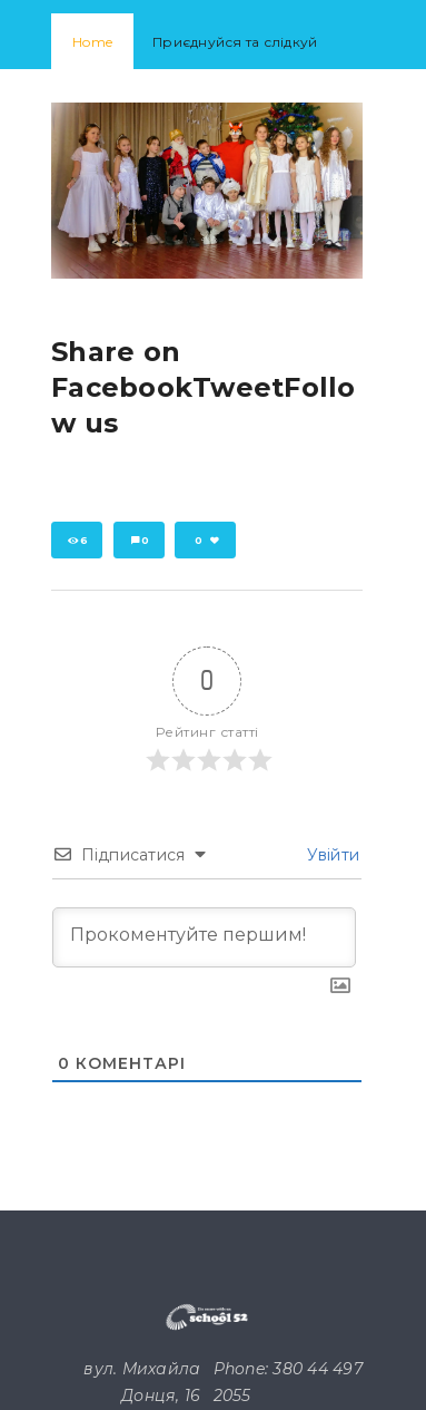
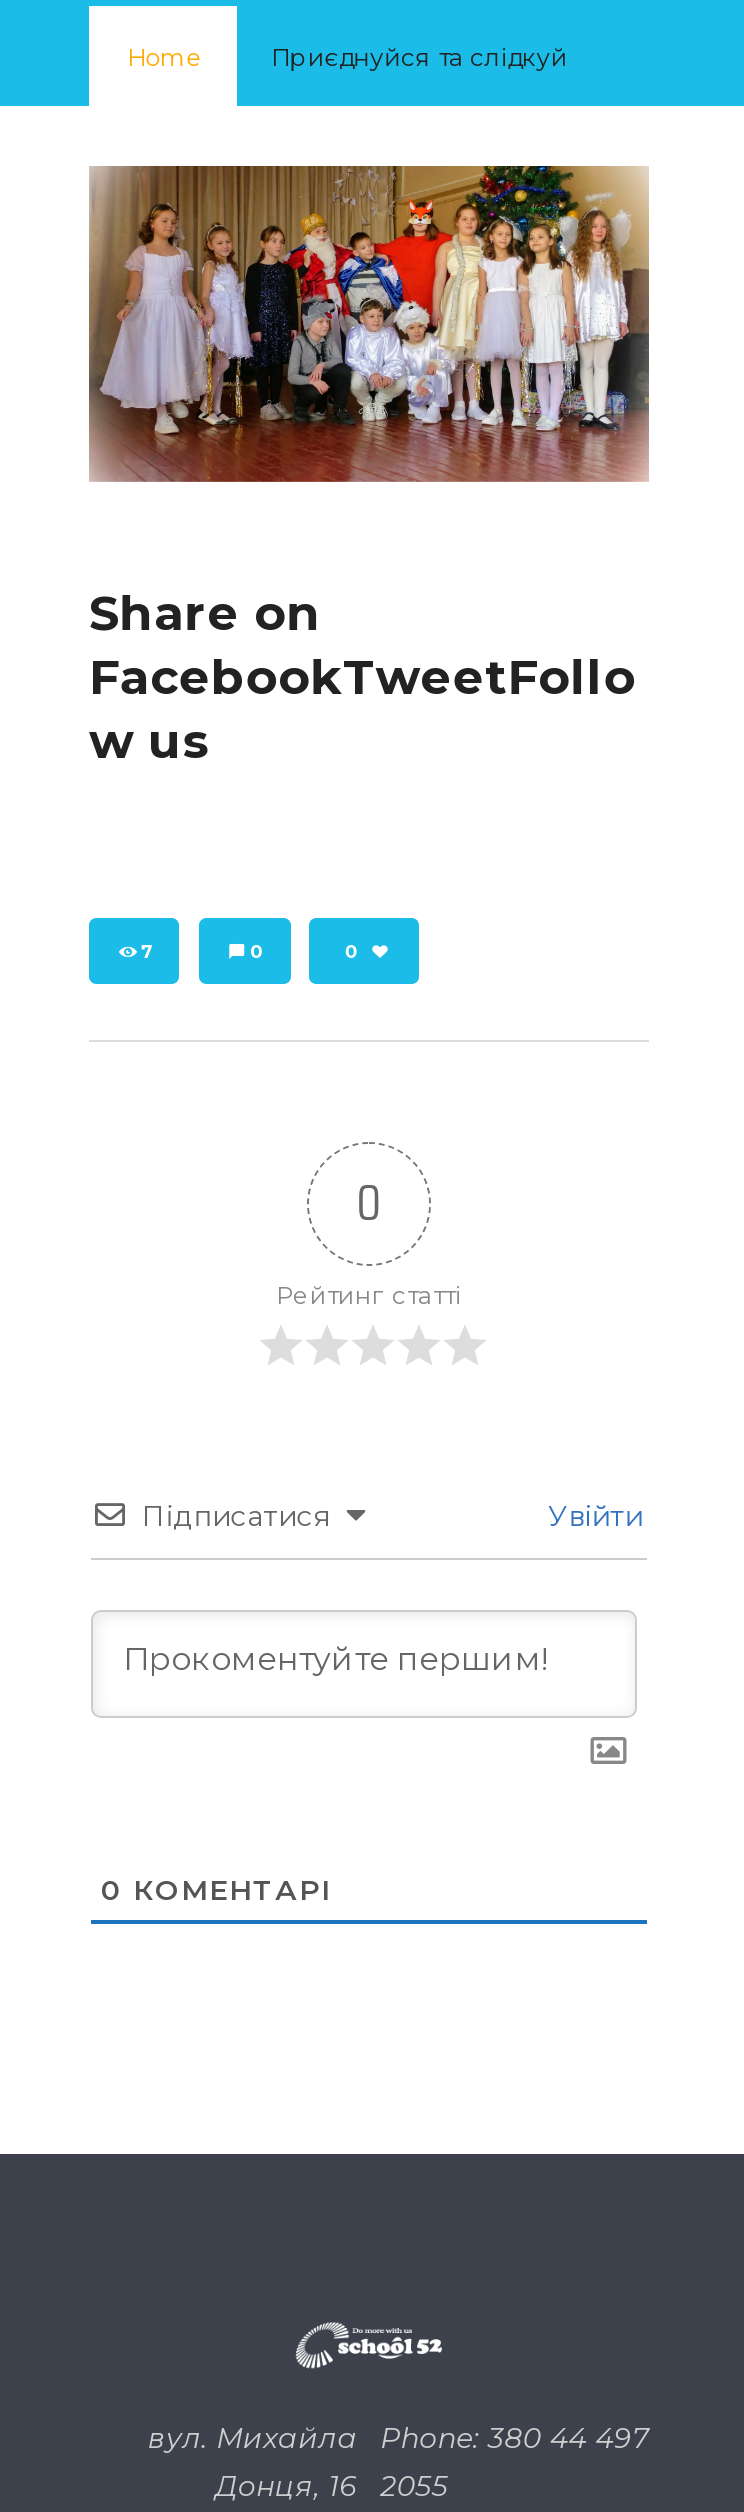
[80,534,88,546] 6 -> [141,939,153,961] 7

